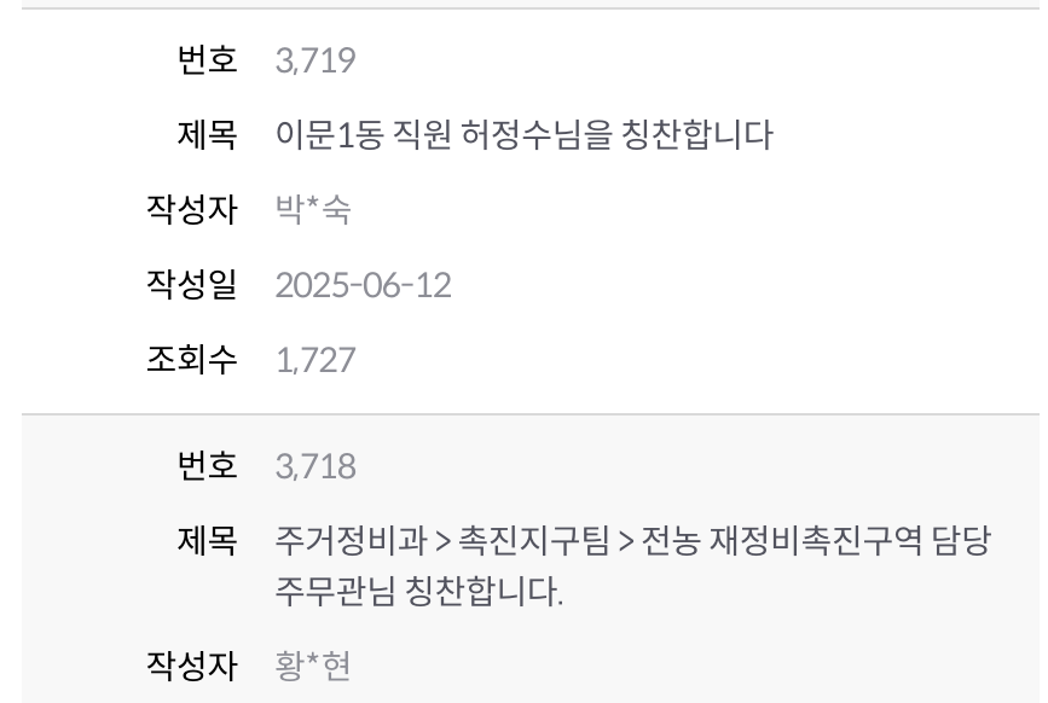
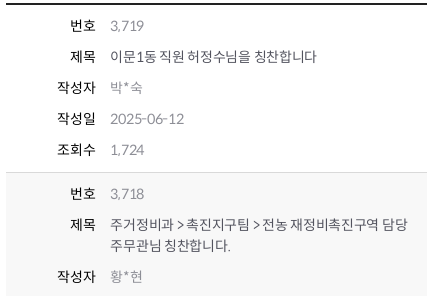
[146,338,355,382] 조회수 1,727 -> [57,141,144,159] 조회수 1,724

